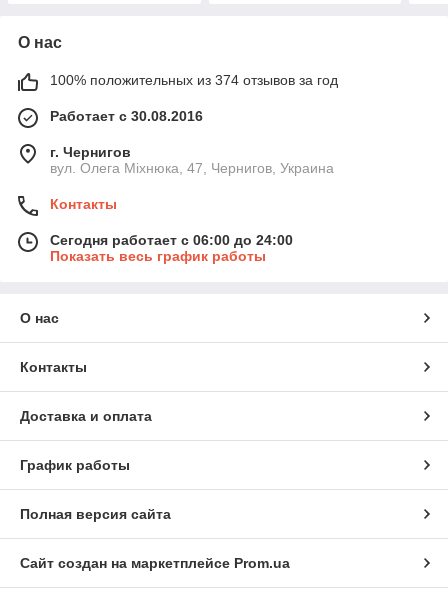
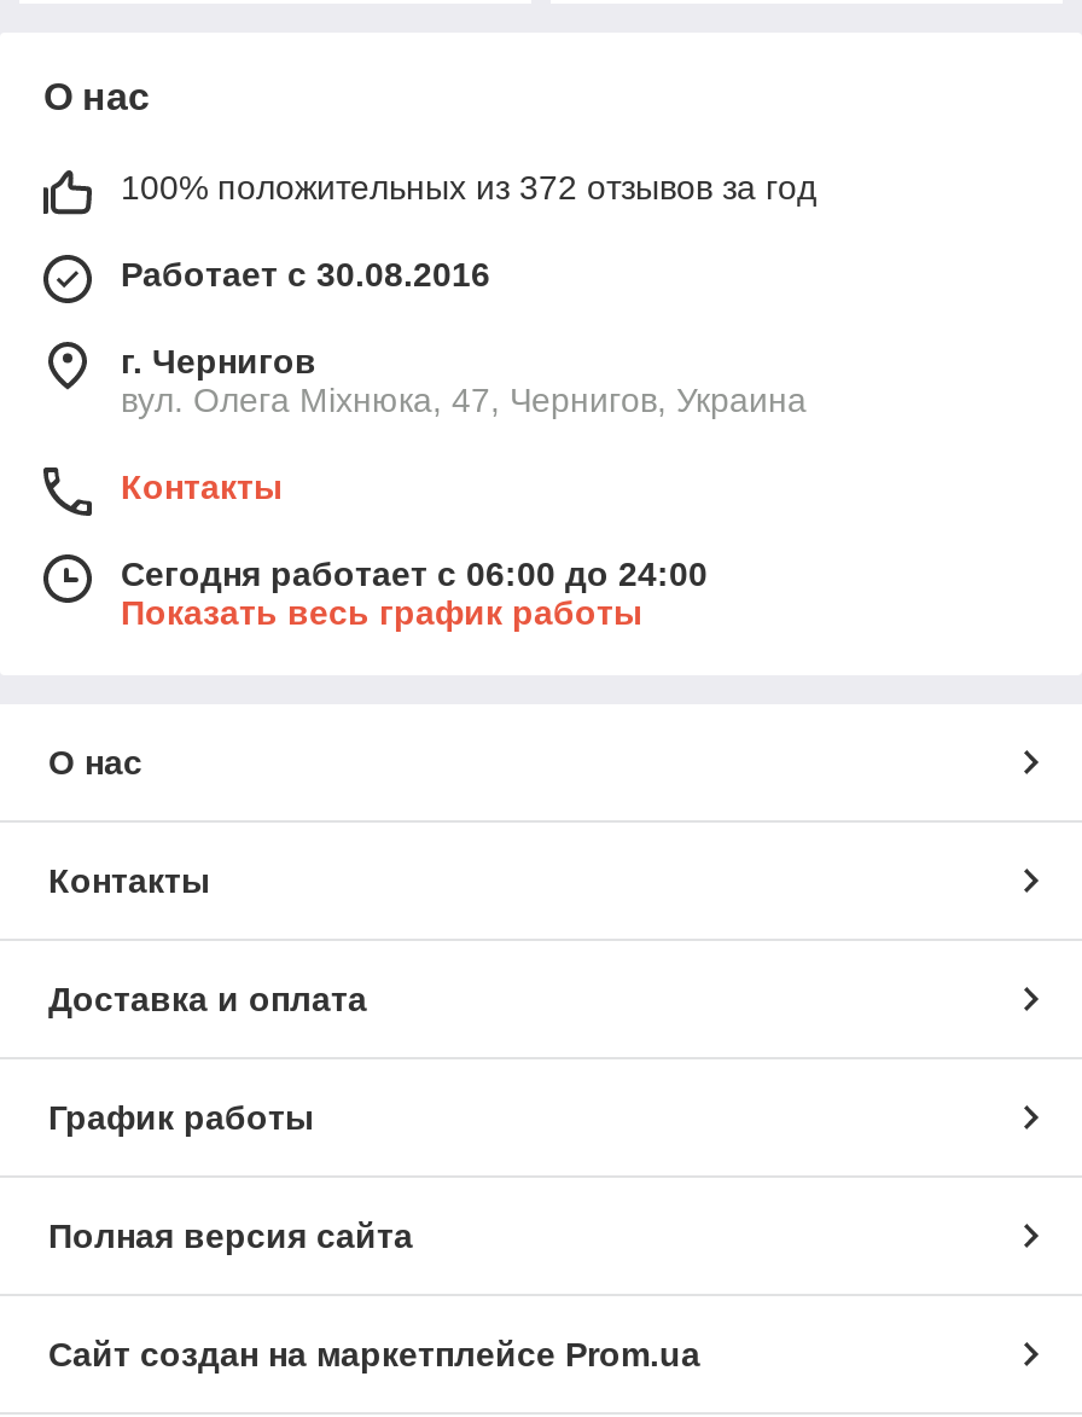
[50,72,338,88] 100% положительных из 374 отзывов за год -> [121,169,816,208] 100% положительных из 372 отзывов за год

